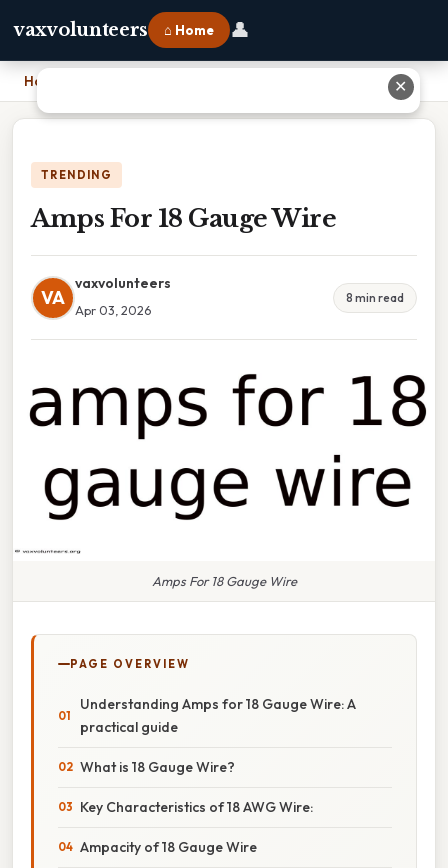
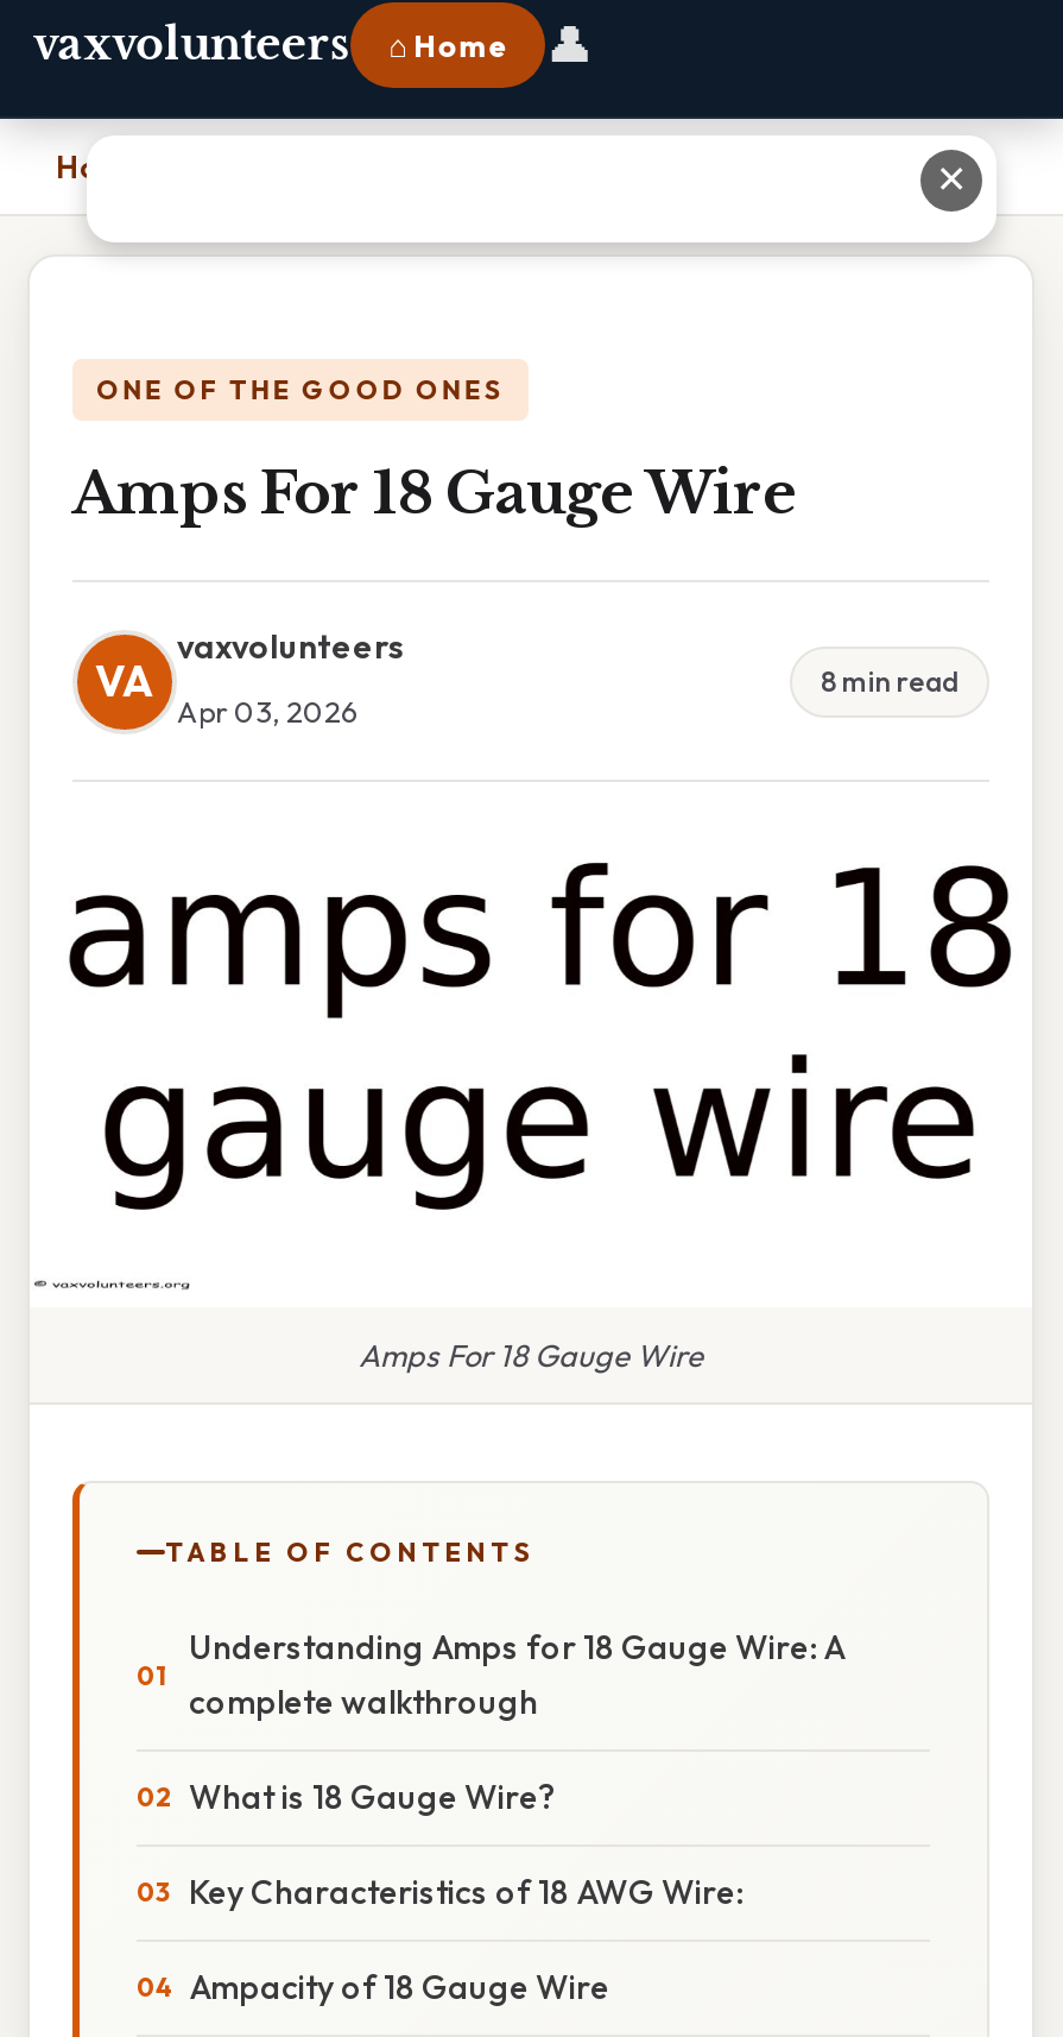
[41,168,112,182] TRENDING -> [96,373,505,406] ONE OF THE GOOD ONES
[70,657,190,671] PAGE OVERVIEW -> [165,1535,536,1568] TABLE OF CONTENTS
[80,718,178,736] practical guide -> [189,1680,538,1723] complete walkthrough

